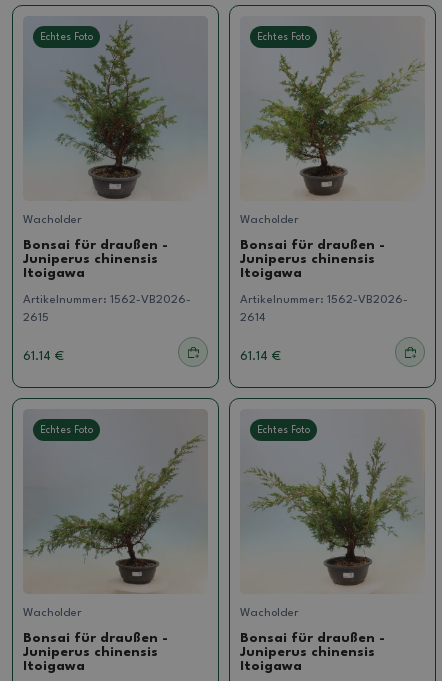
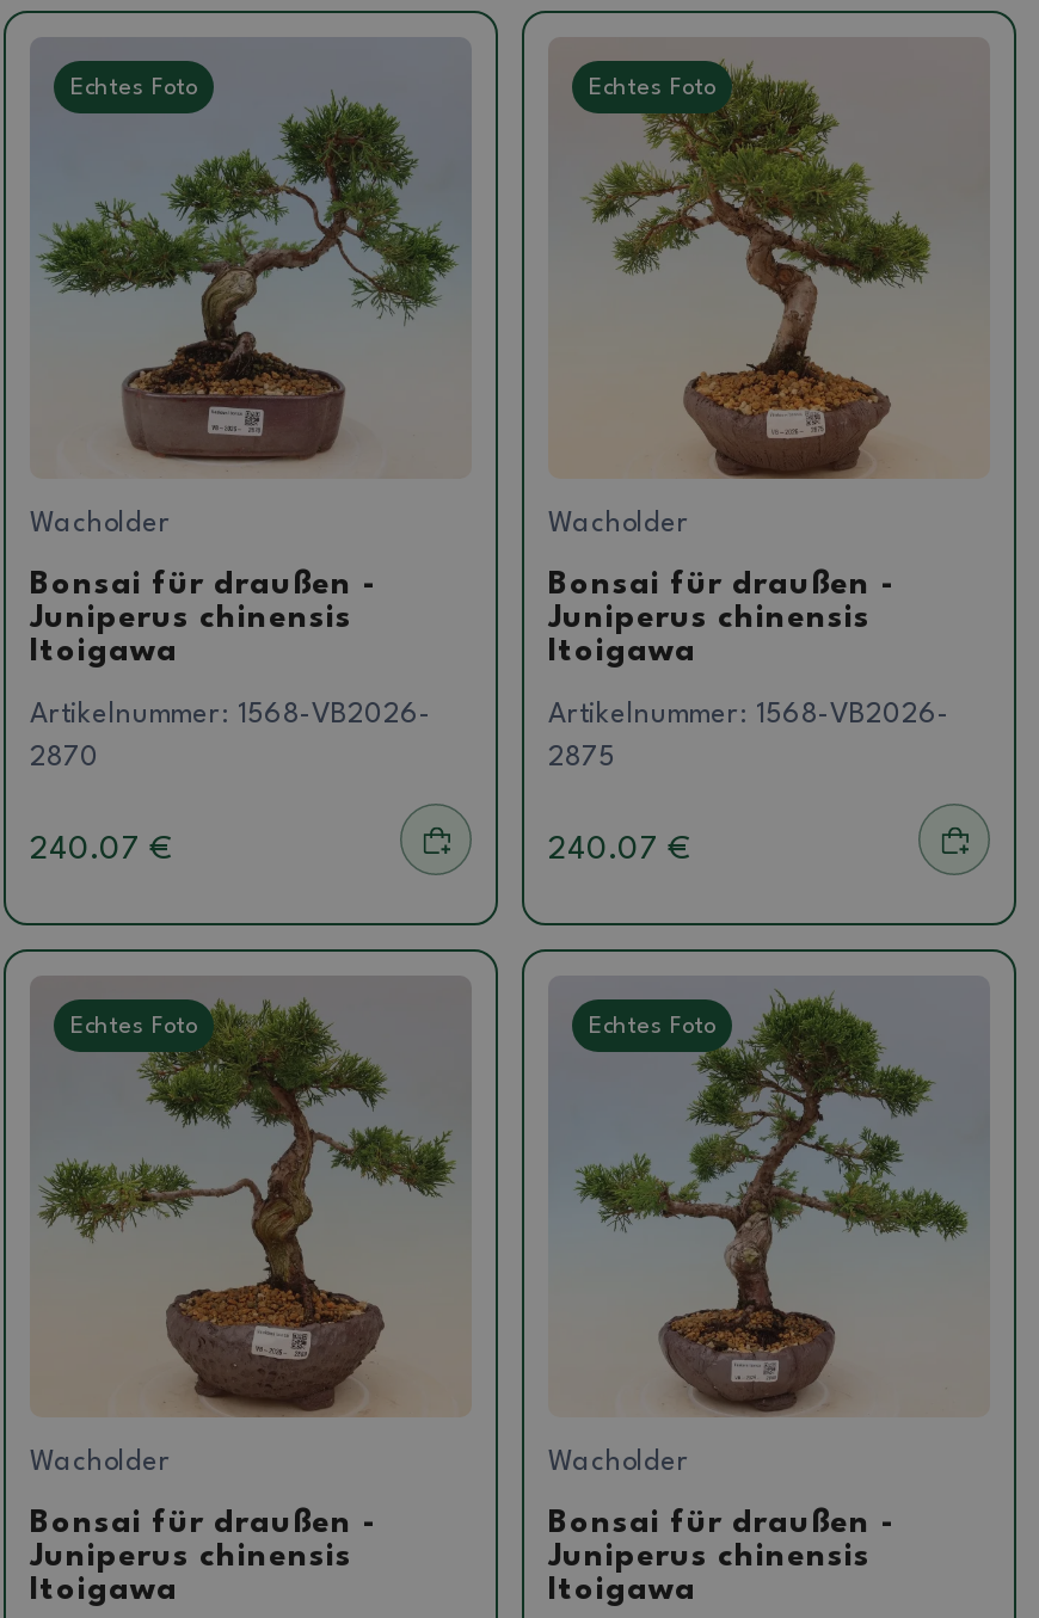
[25,21,206,200] [image] -> [37,42,469,476] [image]
[241,17,424,201] [image] -> [548,37,988,481] [image]
[23,294,191,306] Artikelnummer: 1562-VB2026- -> [30,702,431,730] Artikelnummer: 1568-VB2026-
[240,294,408,306] Artikelnummer: 1562-VB2026- -> [548,702,949,730] Artikelnummer: 1568-VB2026-
[23,312,49,324] 2615 -> [30,745,99,773] 2870
[240,312,265,324] 2614 -> [548,745,615,773] 2875
[23,350,64,363] 61.14 € -> [30,835,171,866] 240.07 €
[240,350,281,363] 61.14 € -> [548,835,689,866] 240.07 €
[23,411,207,592] [image] -> [32,978,472,1415] [image]
[241,412,424,593] [image] -> [553,980,990,1417] [image]

